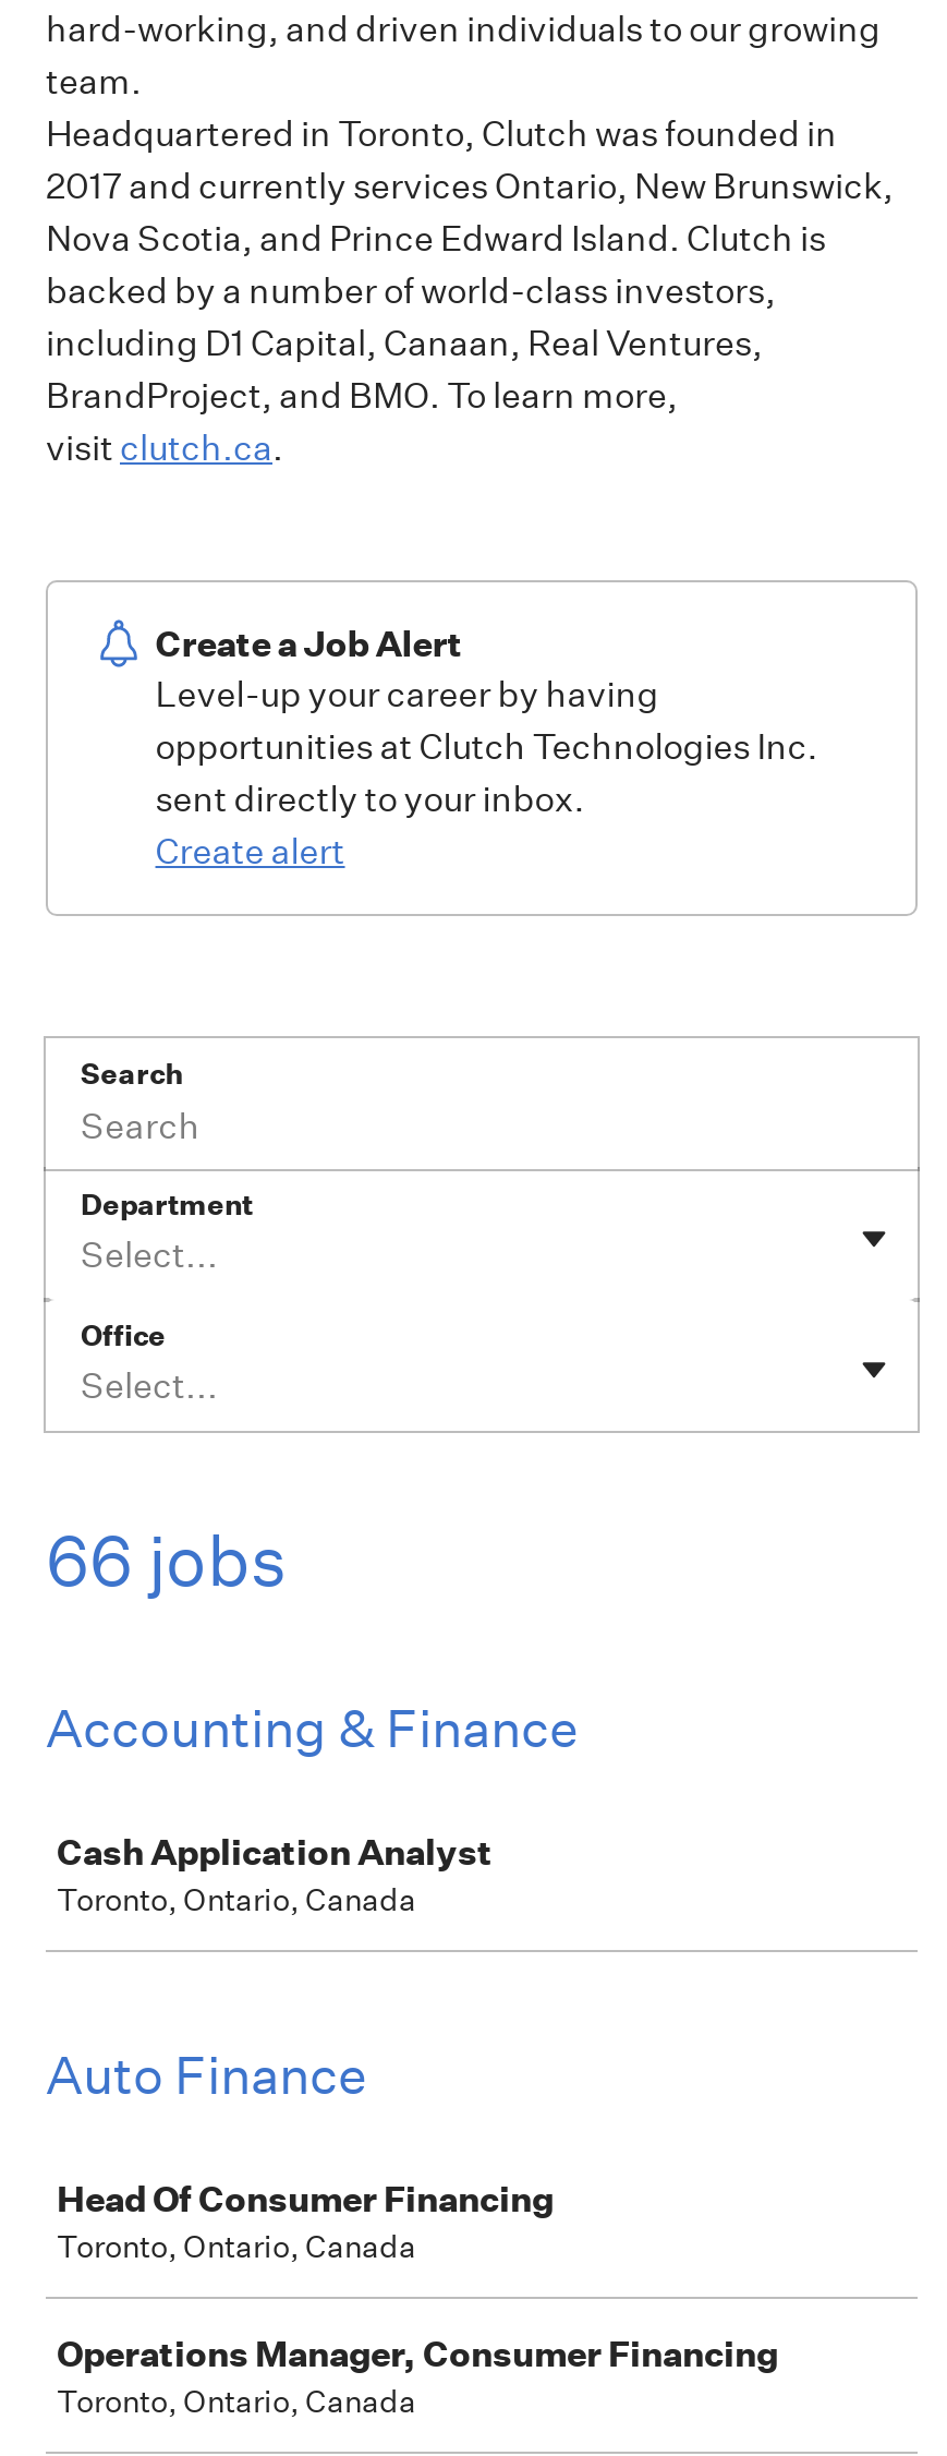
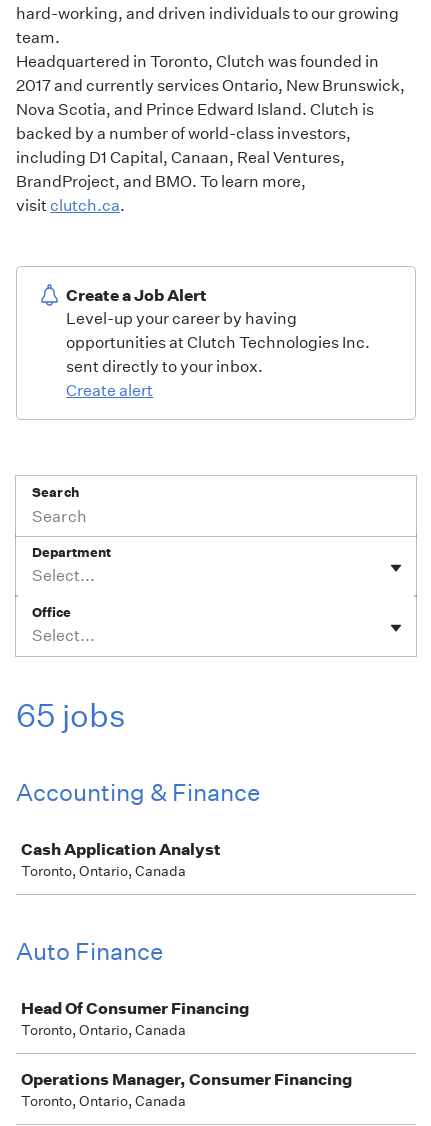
[46,1518,288,1603] 66 jobs -> [16,696,126,735] 65 jobs

